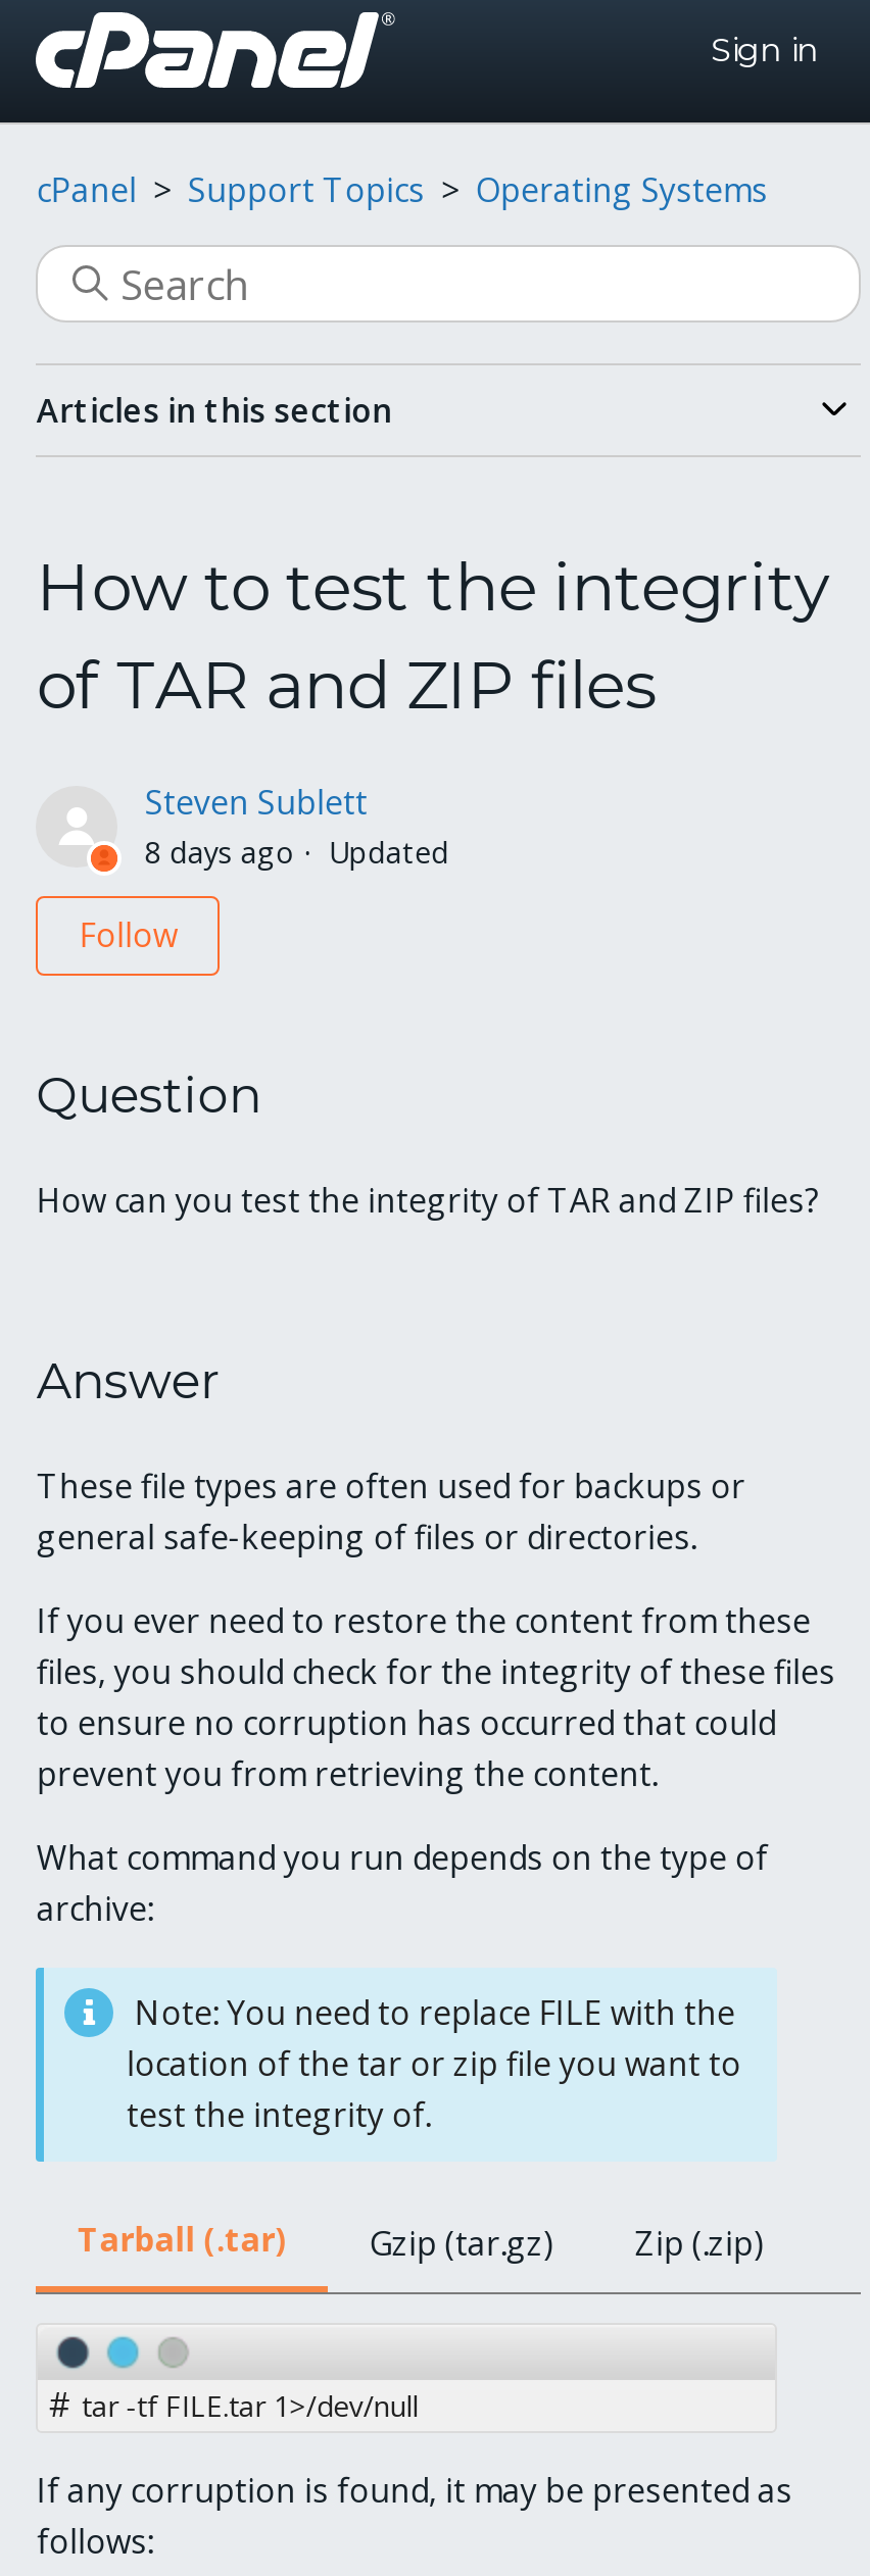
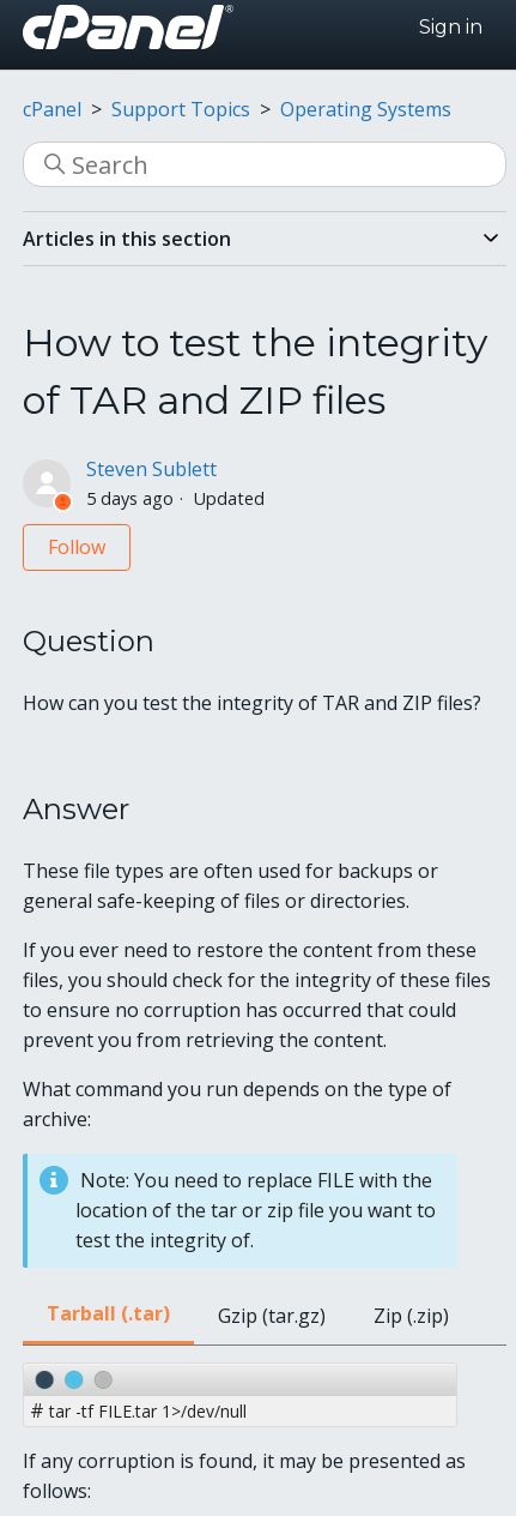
[145,834,449,872] 8 days ago Updated -> [87,487,265,510] 5 days ago Updated

